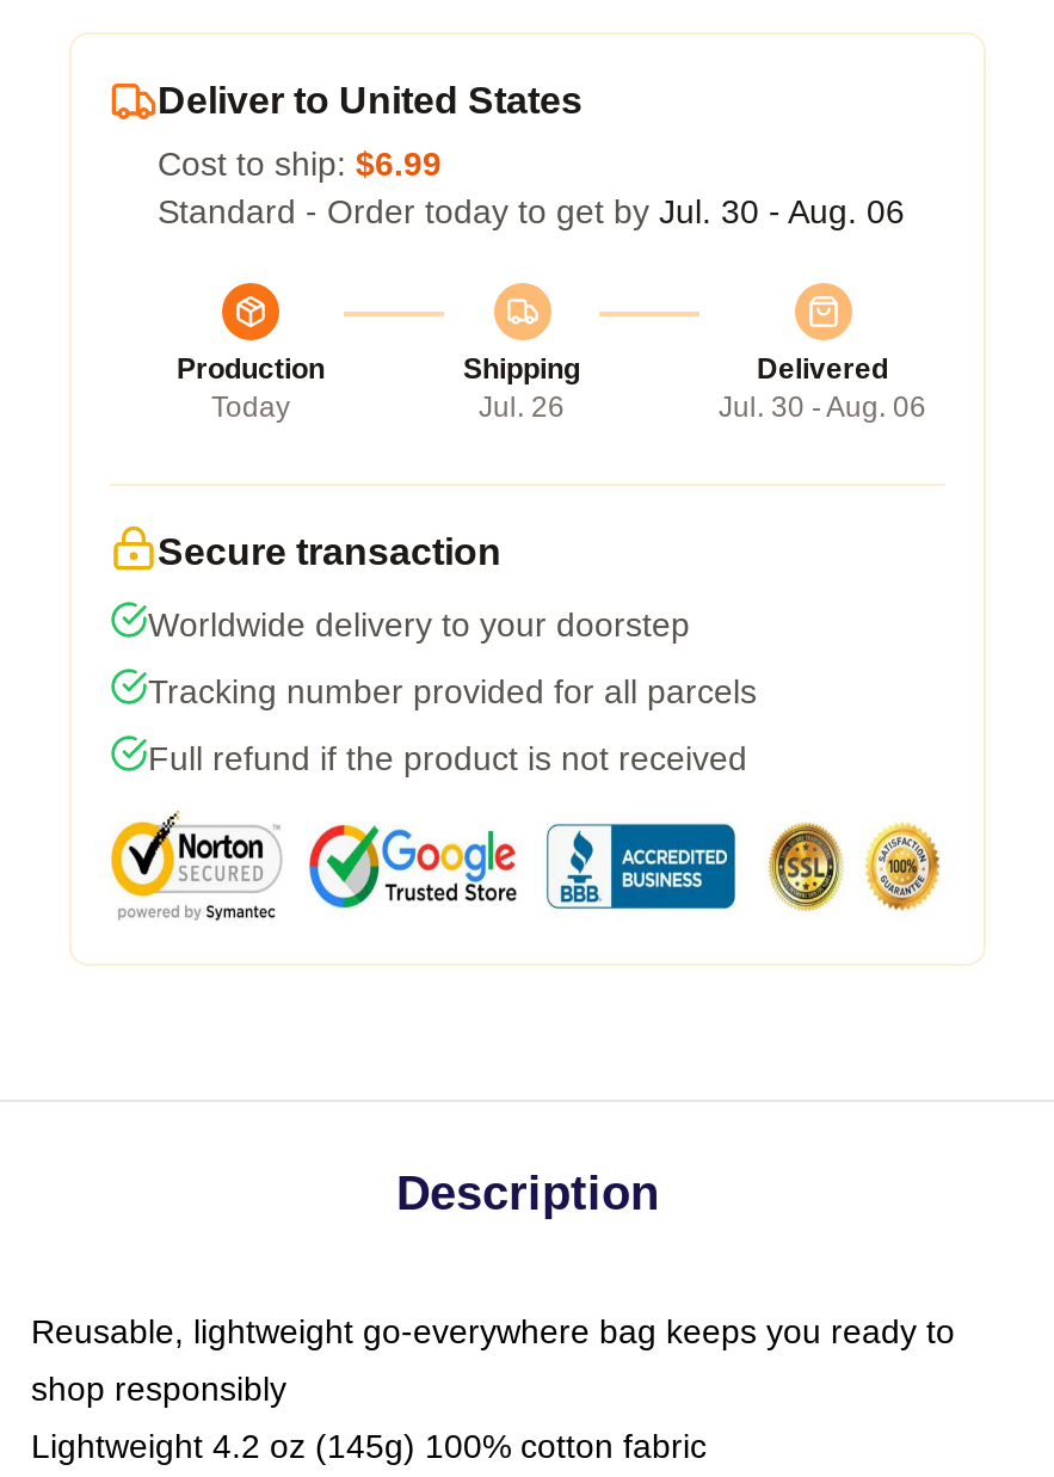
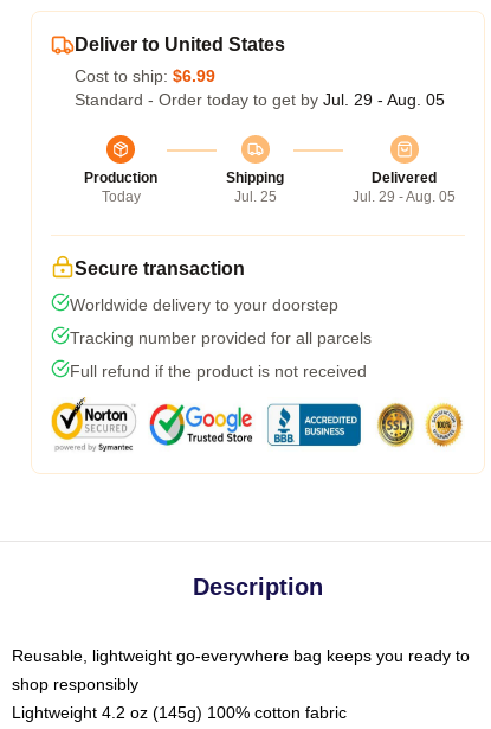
[158,191,905,229] Standard - Order today to get by Jul. 30 - Aug. 06 -> [75,89,445,108] Standard - Order today to get by Jul. 29 - Aug. 05
[479,389,565,423] Jul. 26 -> [234,188,276,204] Jul. 25
[719,389,926,423] Jul. 30 - Aug. 06 -> [353,188,456,204] Jul. 29 - Aug. 05

